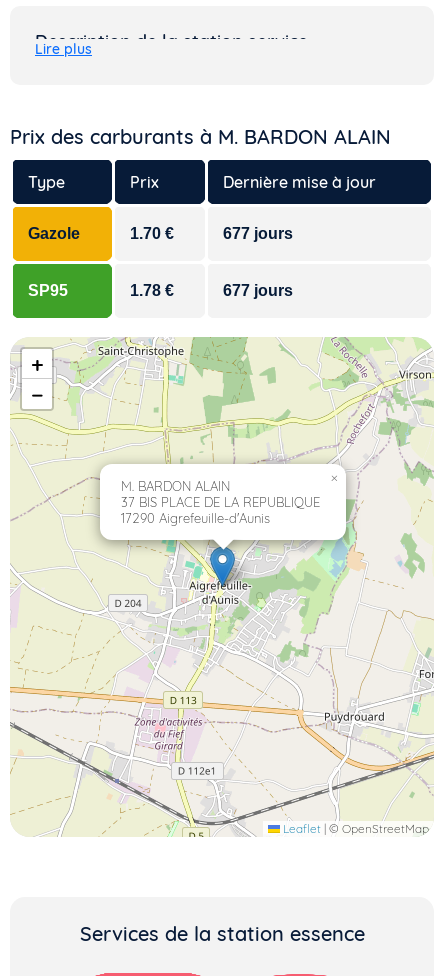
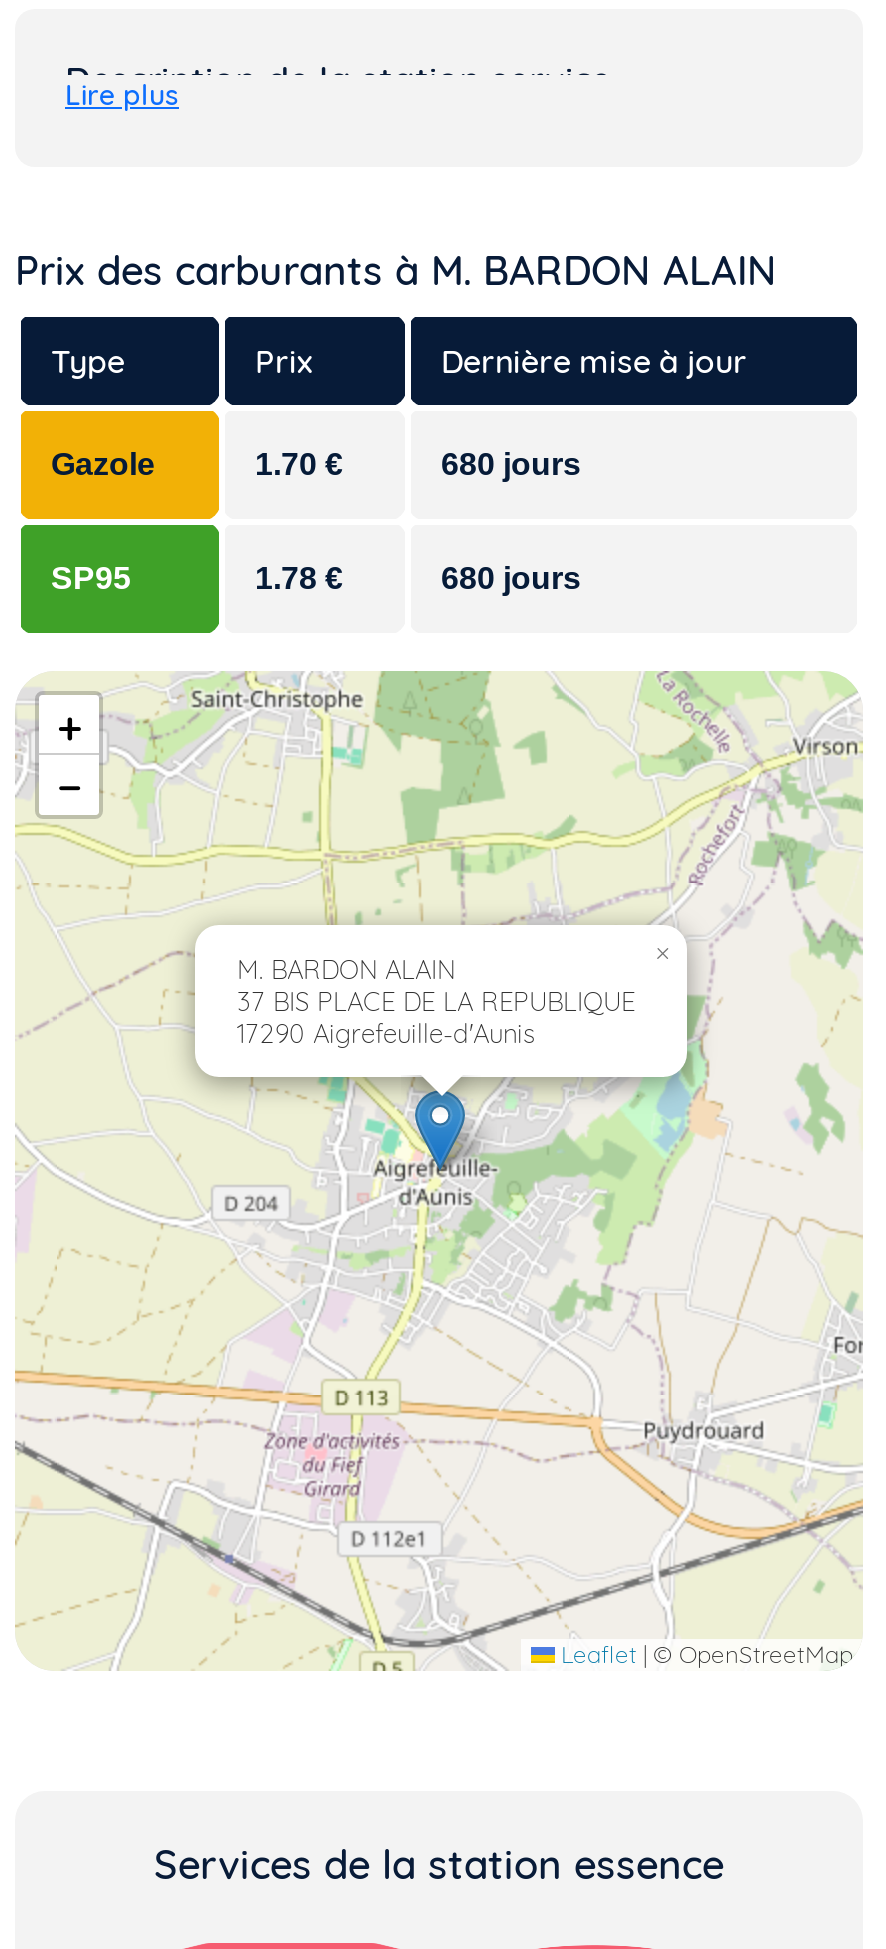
[223,225,293,242] 677 jours -> [441,447,581,481] 680 jours
[223,282,293,299] 677 jours -> [441,561,581,595] 680 jours

